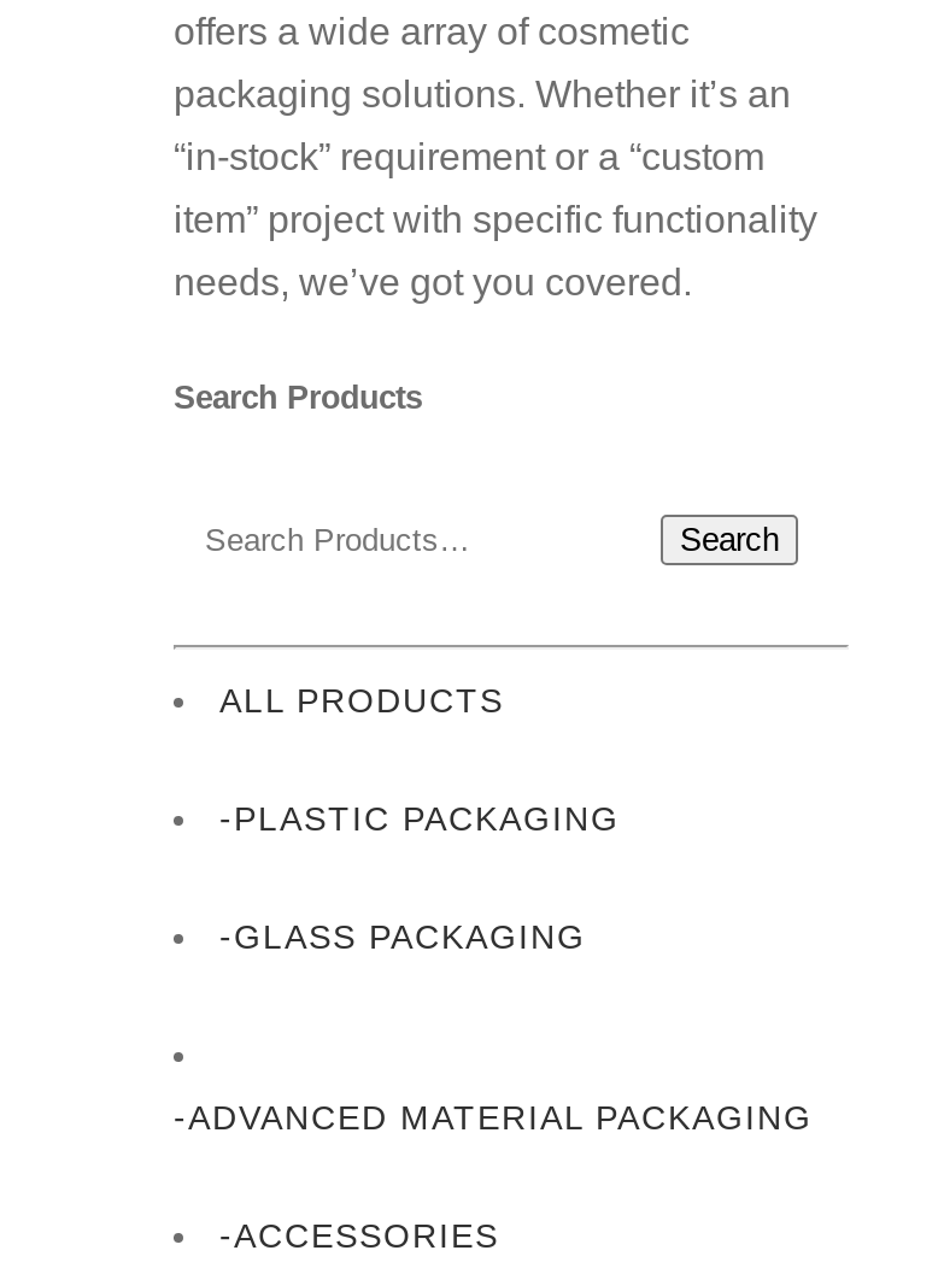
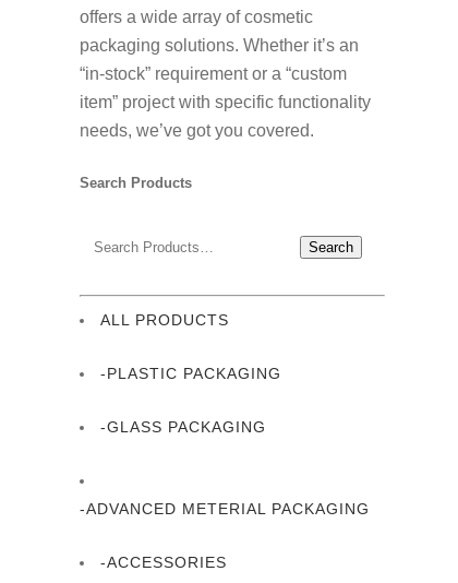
[174,1099,813,1138] -ADVANCED MATERIAL PACKAGING -> [80,500,370,518] -ADVANCED METERIAL PACKAGING

